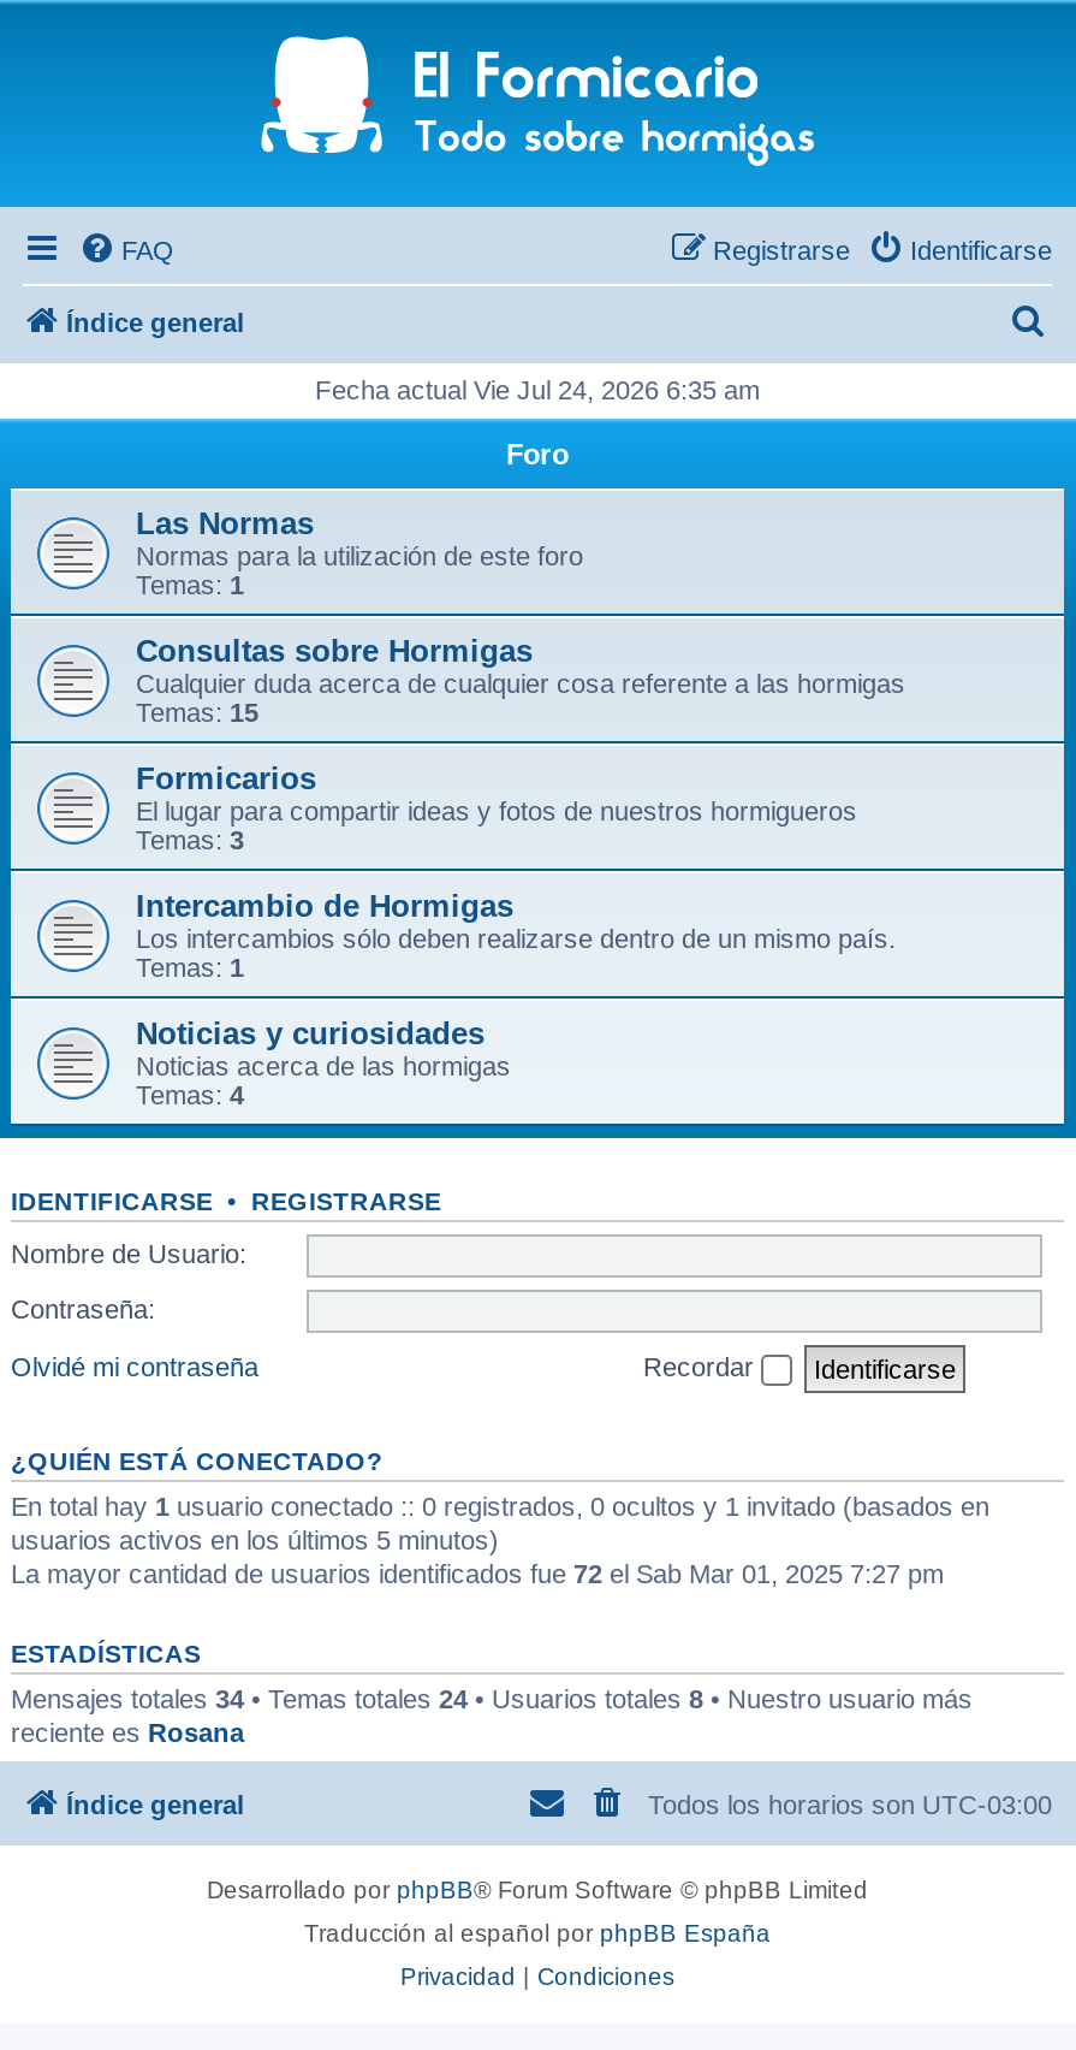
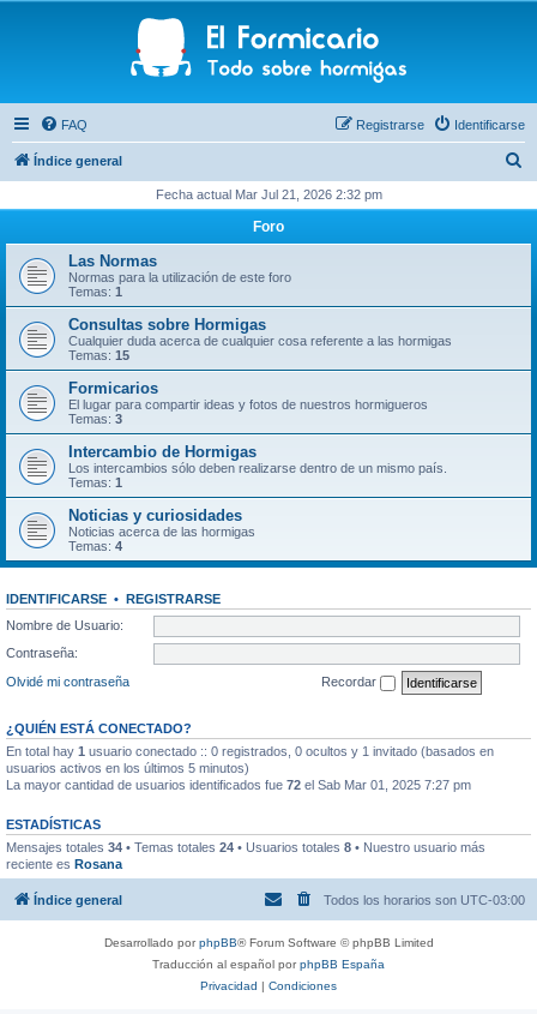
[315,375,760,404] Fecha actual Vie Jul 24, 2026 6:35 am -> [155,187,382,202] Fecha actual Mar Jul 21, 2026 2:32 pm

